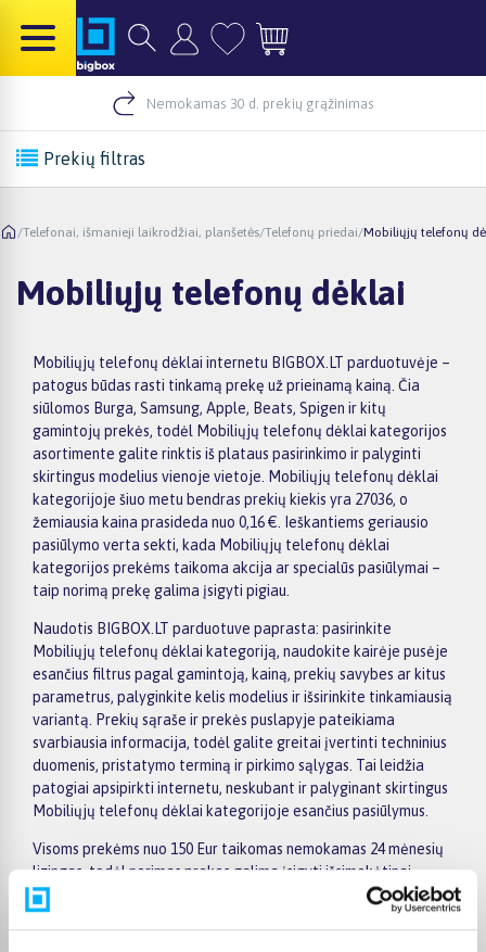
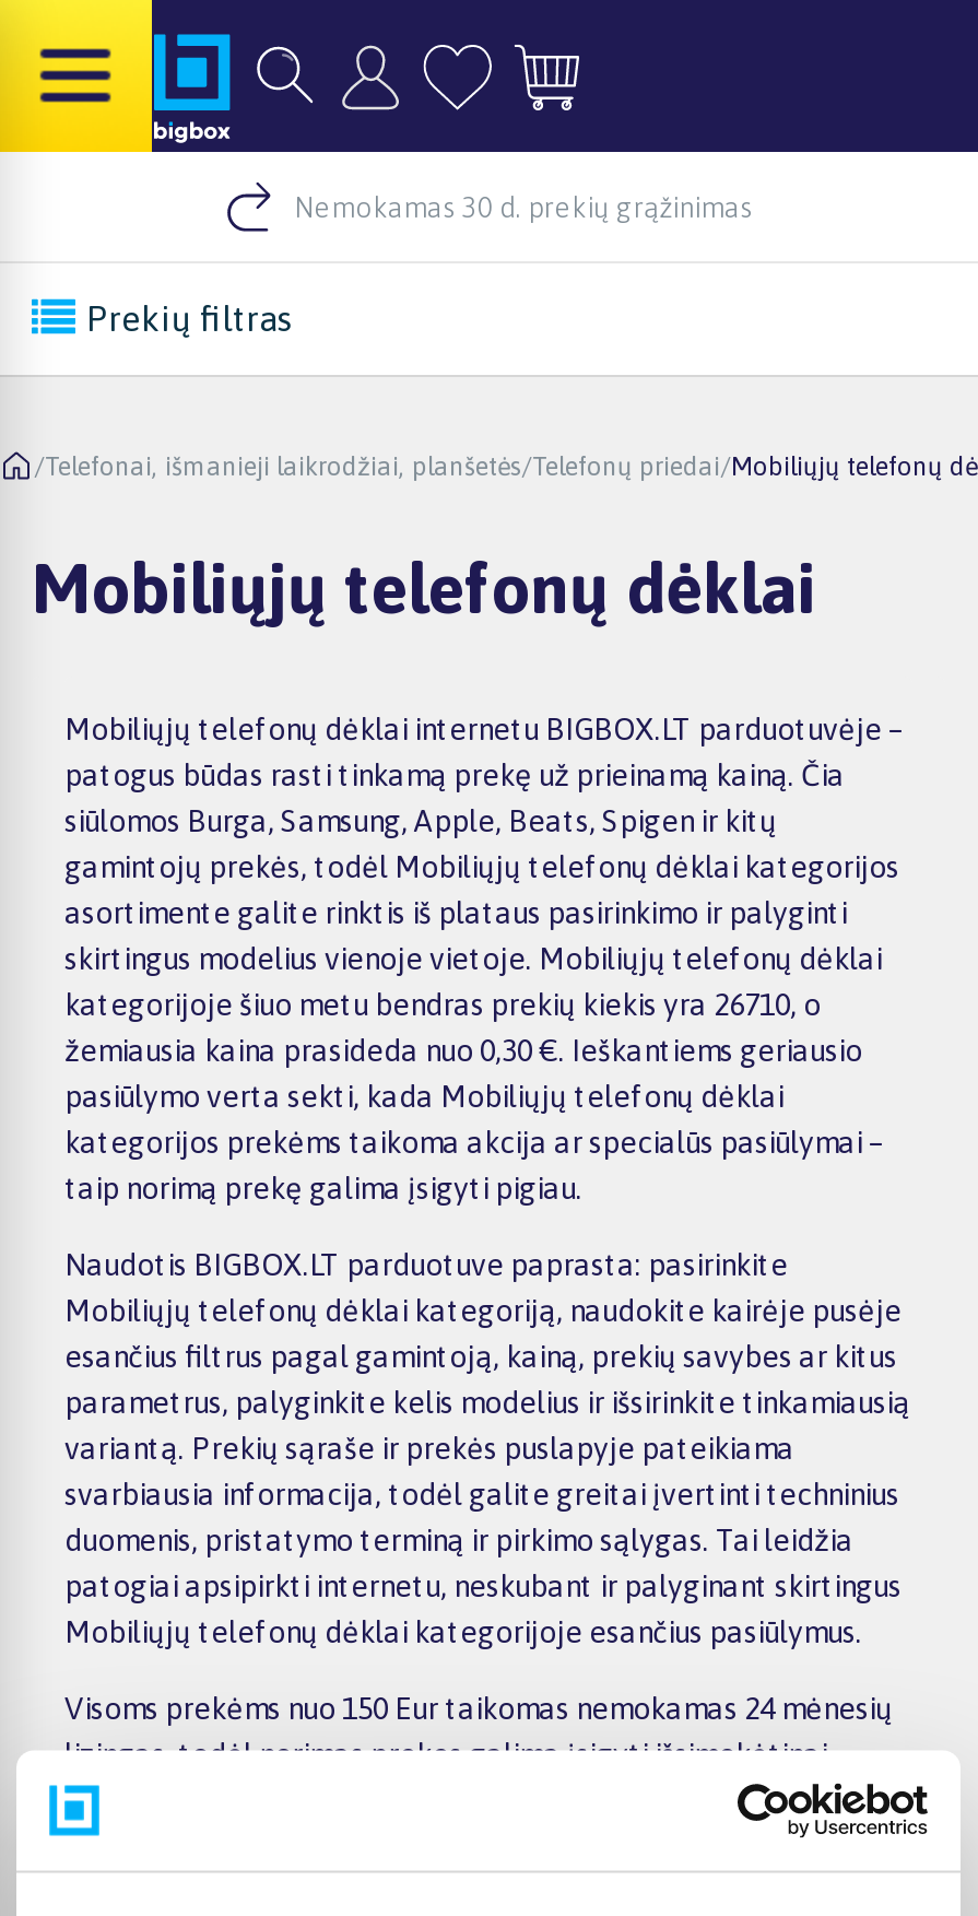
[33,491,408,508] kategorijoje šiuo metu bendras prekių kiekis yra 27036, o -> [64,987,821,1022] kategorijoje šiuo metu bendras prekių kiekis yra 26710, o
[33,513,429,531] žemiausia kaina prasideda nuo 0,16 €. Ieškantiems geriausio -> [64,1033,862,1068] žemiausia kaina prasideda nuo 0,30 €. Ieškantiems geriausio

